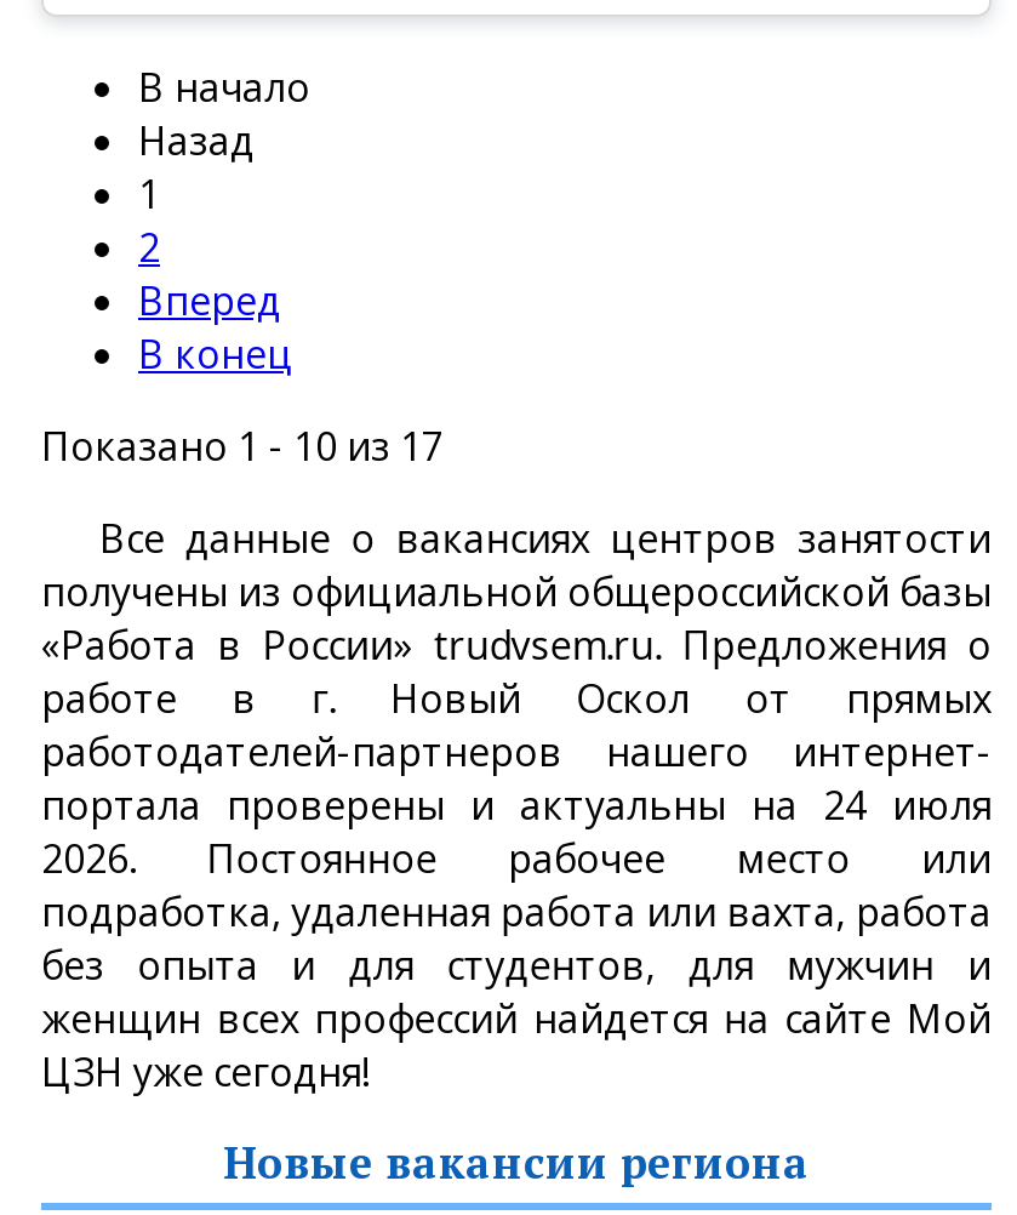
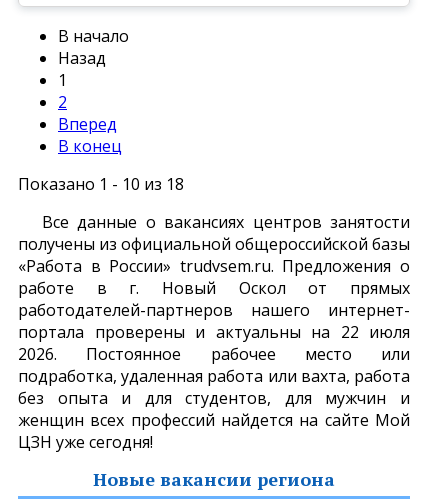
[41,419,444,472] Показано 1 - 10 из 17 -> [18,173,184,195] Показано 1 - 10 из 18
[41,778,992,831] портала проверены и актуальны на 24 июля -> [18,321,410,343] портала проверены и актуальны на 22 июля

